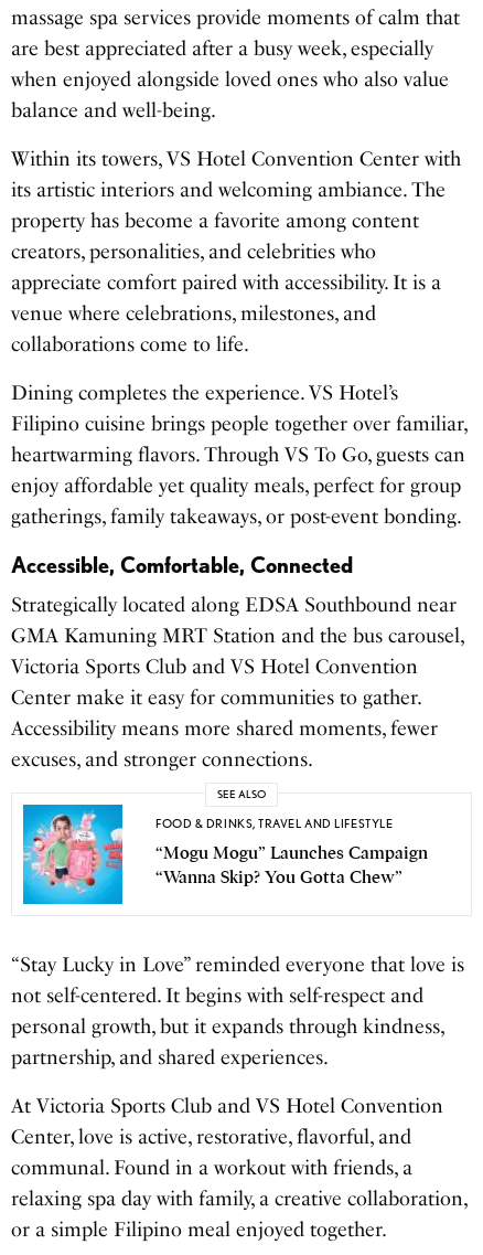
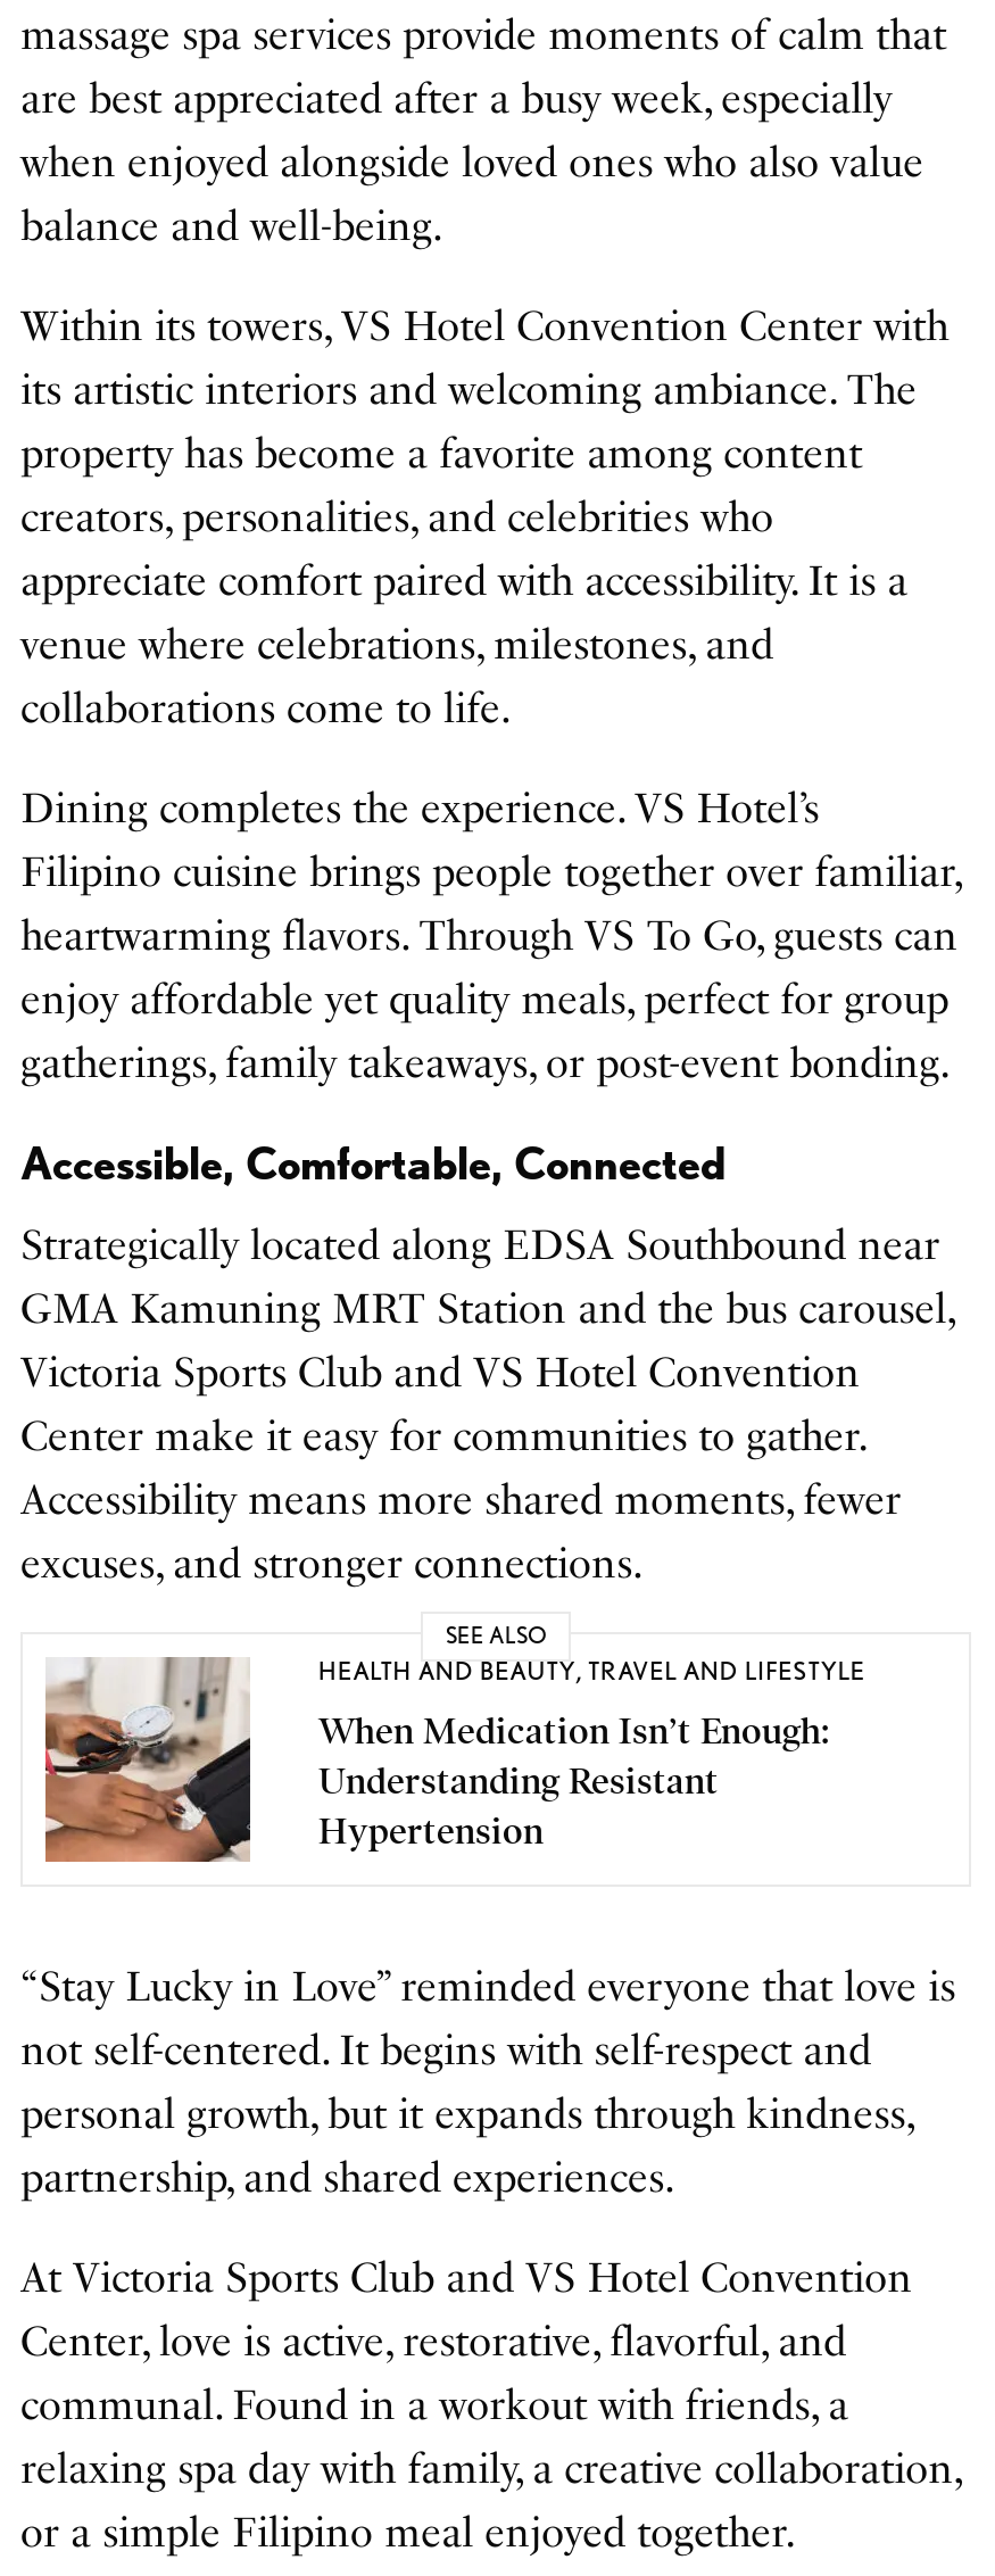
[22,804,393,905] [image] | FOOD & DRINKS, TRAVEL AND LIFESTYLE -> [43,1655,865,1864] [image] | HEALTH AND BEAUTY, TRAVEL AND LIFESTYLE
[155,842,428,889] “Mogu Mogu” Launches Campaign | “Wanna Skip? You Gotta Chew” -> [318,1710,830,1855] When Medication Isn’t Enough: | Understanding Resistant | Hypertension

